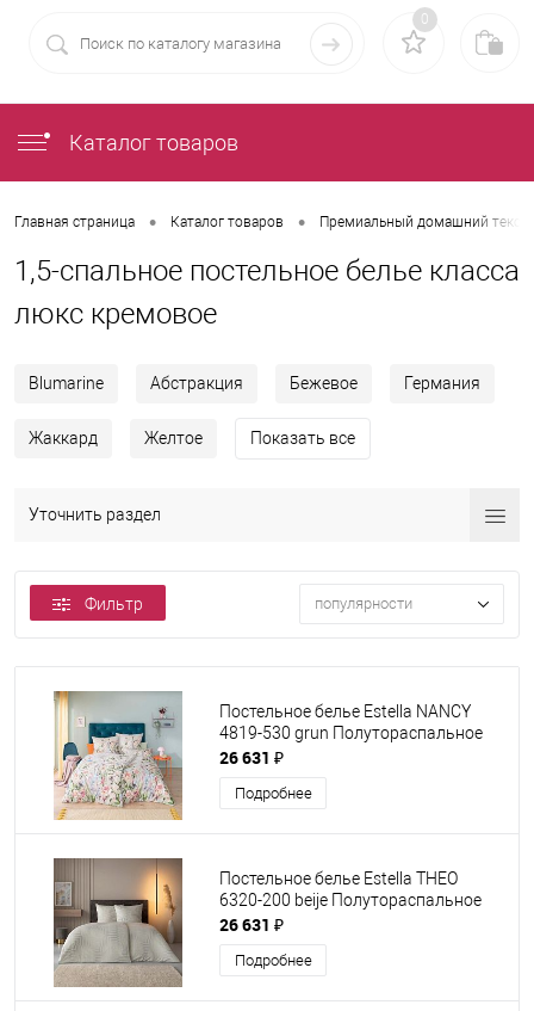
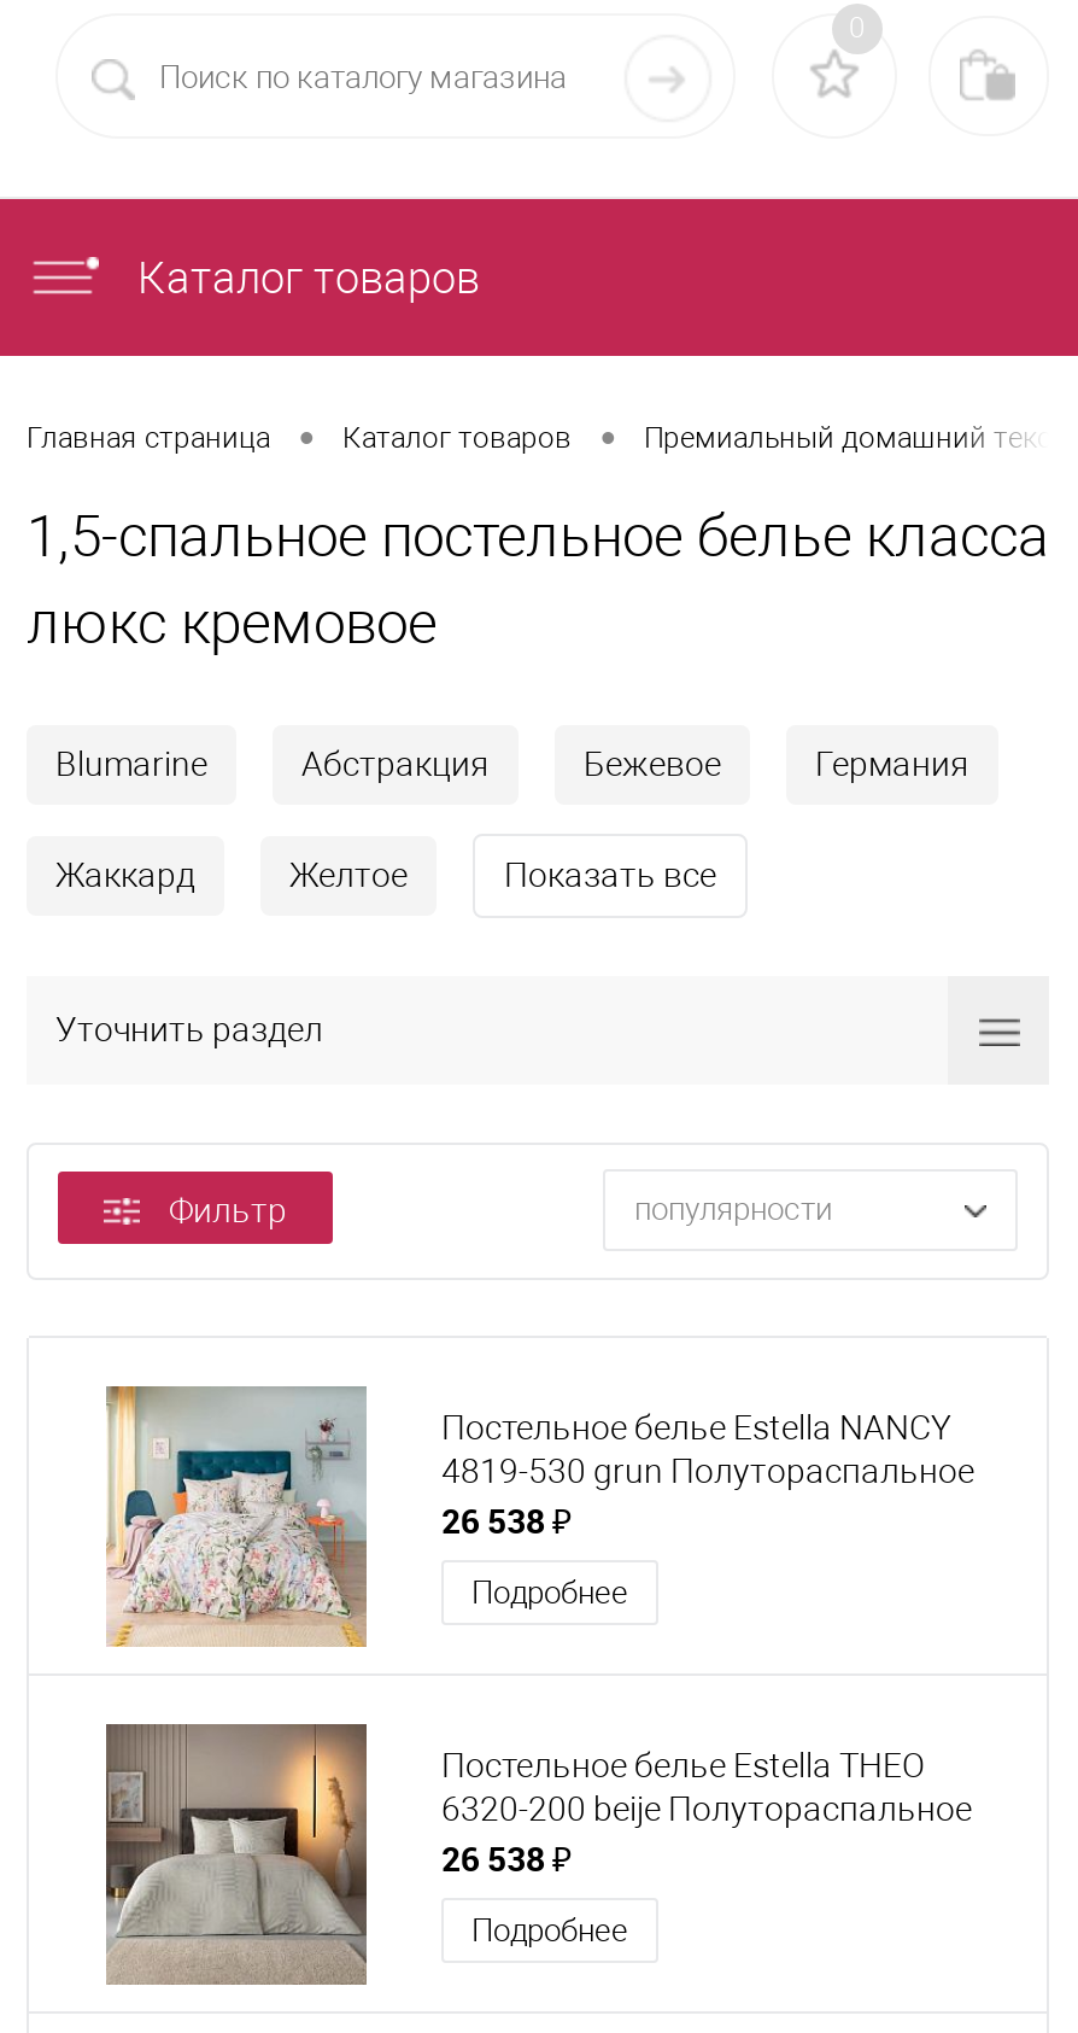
[219,746,284,769] 26 631 ₽ -> [441,1497,572,1543] 26 538 ₽
[219,913,284,936] 26 631 ₽ -> [441,1835,572,1881] 26 538 ₽

